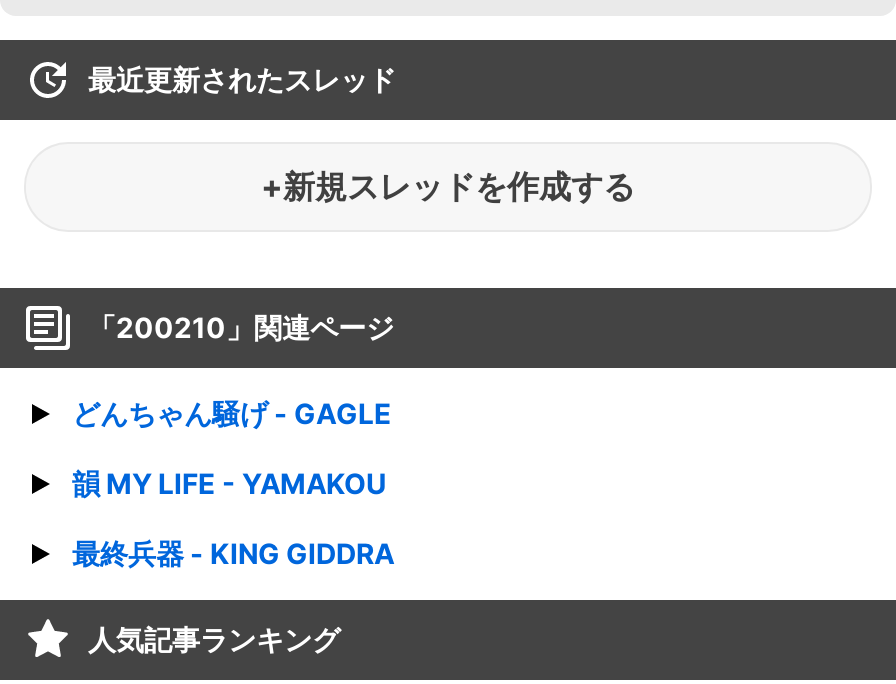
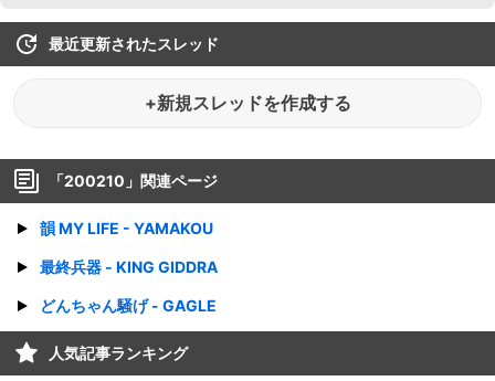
moved [72,396,392,430] -> [40,296,217,315]: どんちゃん騒げ - GAGLE
moved [72,466,394,570] -> [40,219,218,276]: 韻 MY LIFE - YAMAKOU | 最終兵器 - KING GIDDRA

